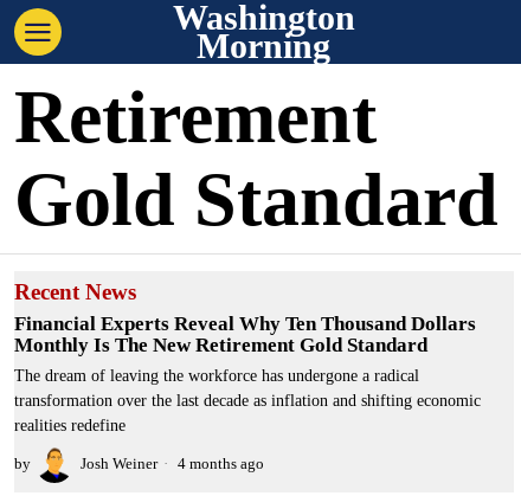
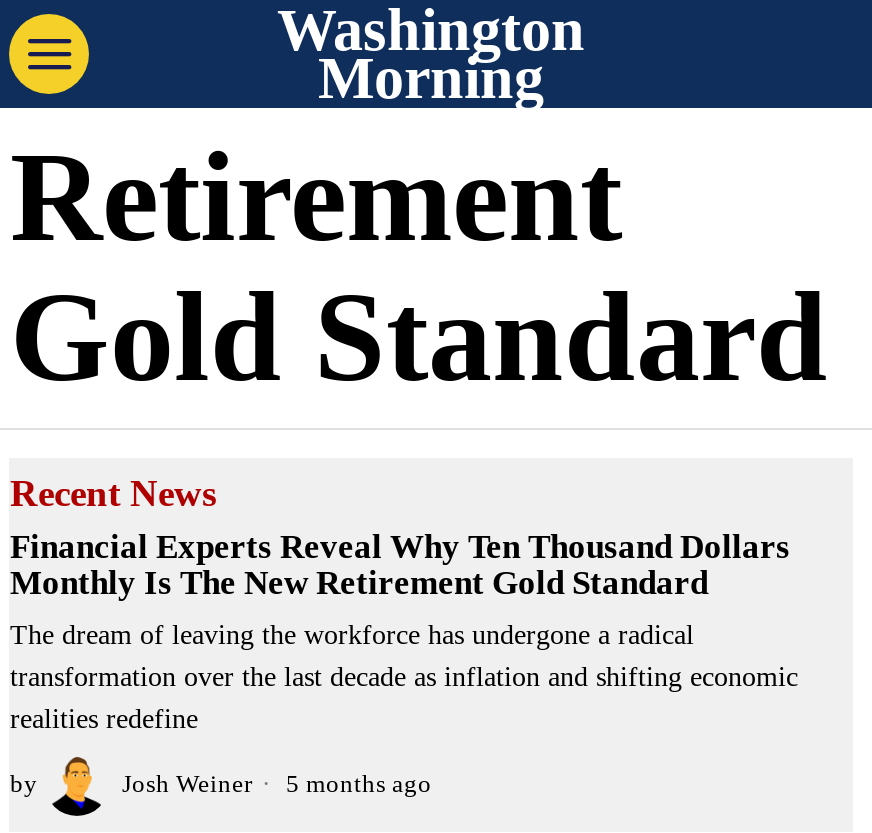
[81,455,265,472] Josh Weiner 4 months ago -> [122,769,432,797] Josh Weiner 5 months ago

